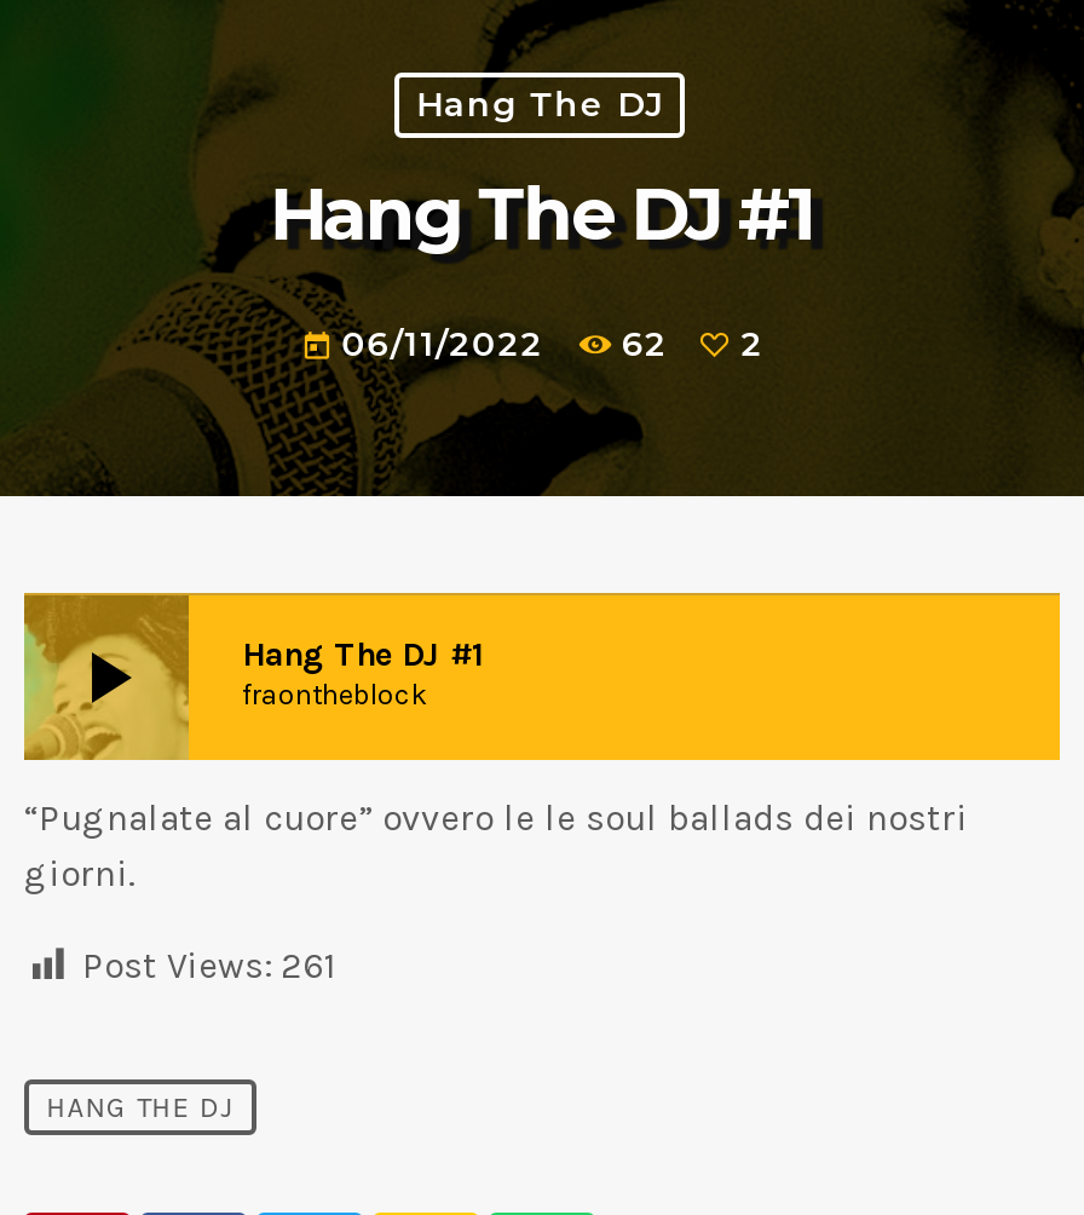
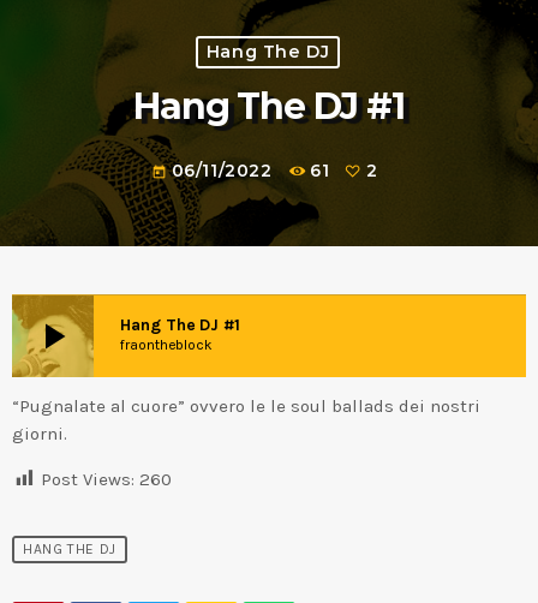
[622,321,679,365] 62 -> [310,160,335,181] 61
[82,944,336,987] Post Views: 261 -> [41,468,172,490] Post Views: 260

